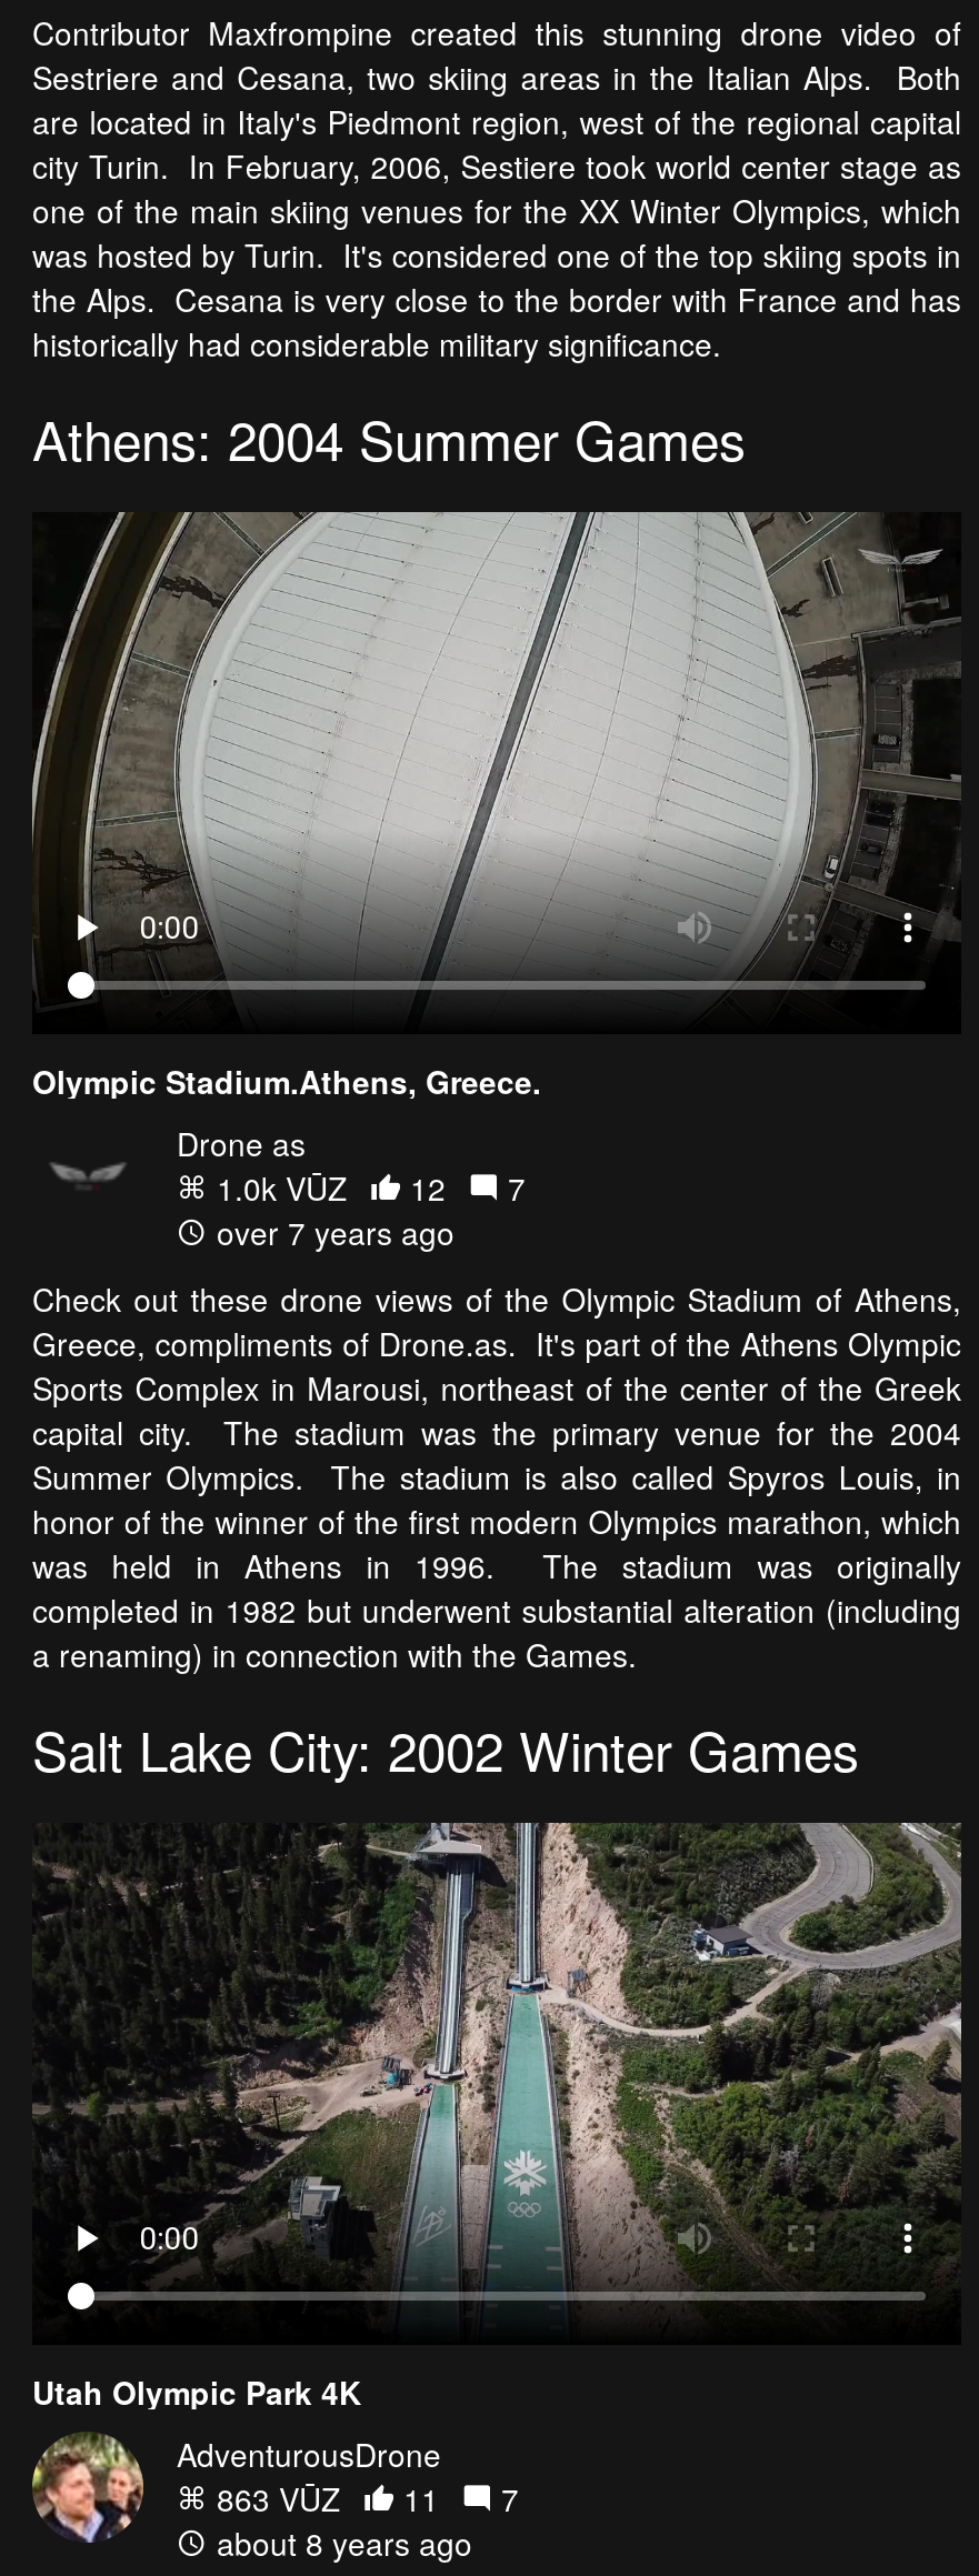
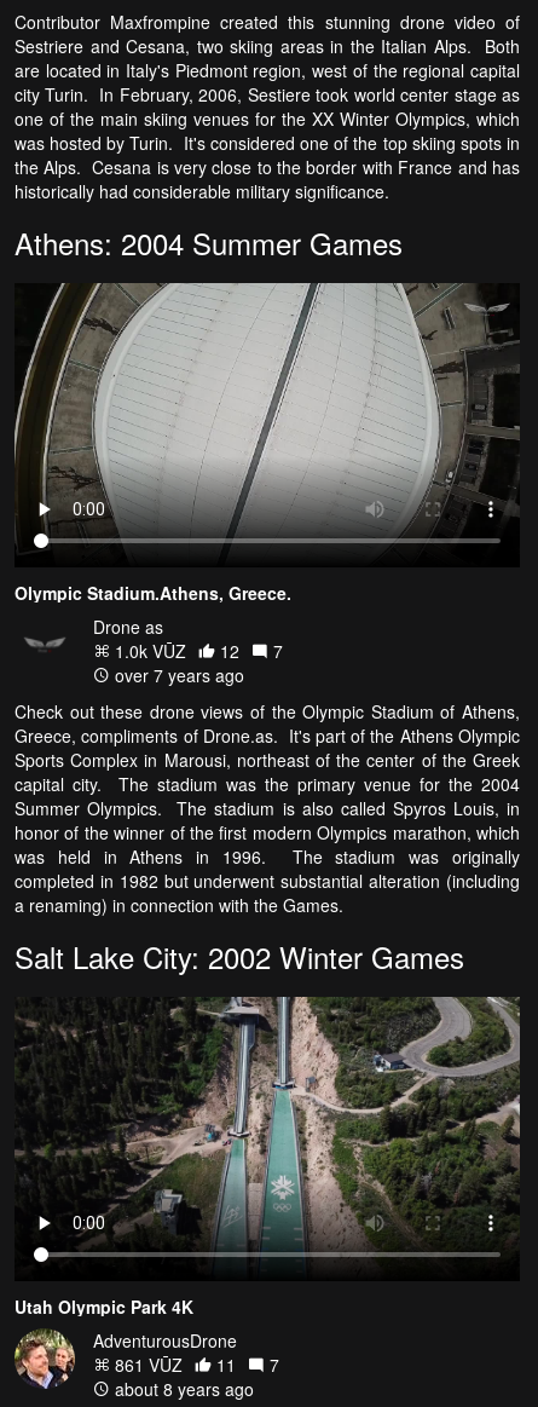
[208,2477,519,2521] 863 VŪZ 11 7 -> [110,1353,279,1377] 861 VŪZ 11 7

